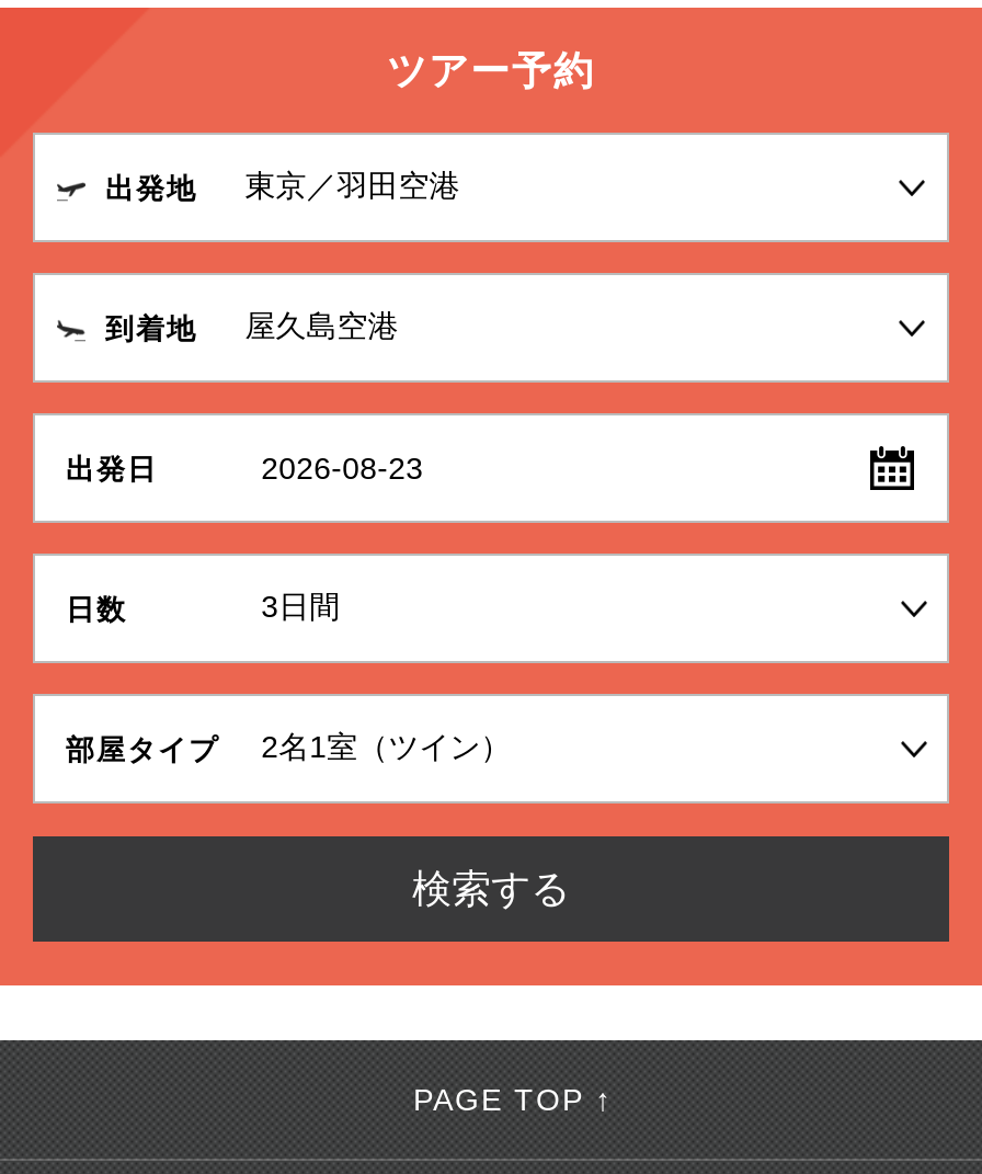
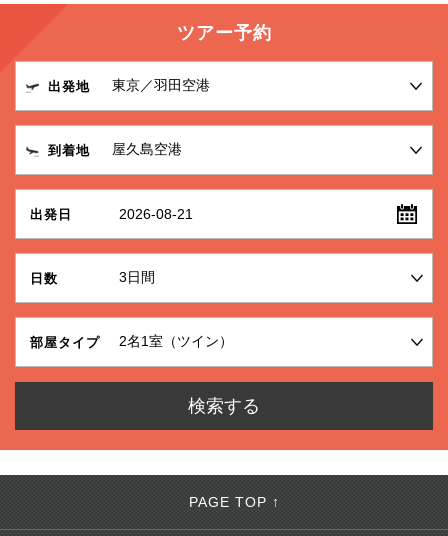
[261,451,423,486] 2026-08-23 -> [119,206,193,222] 2026-08-21

